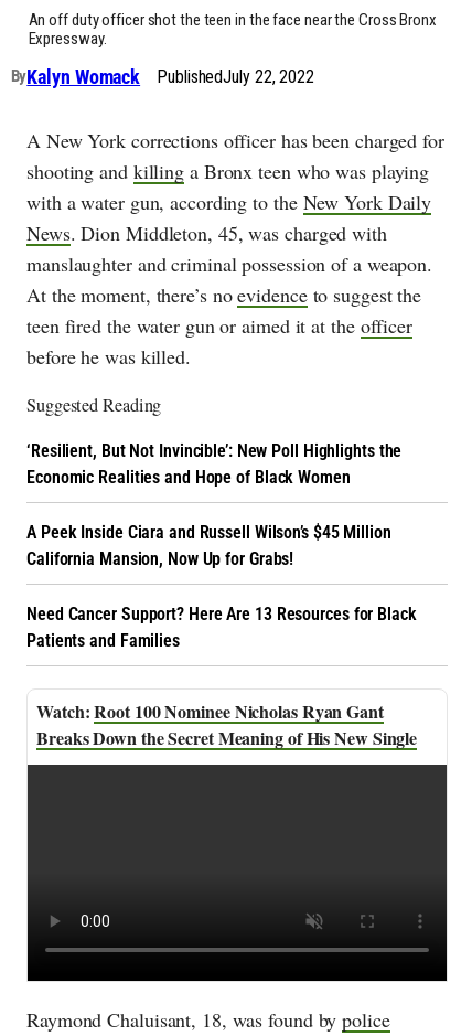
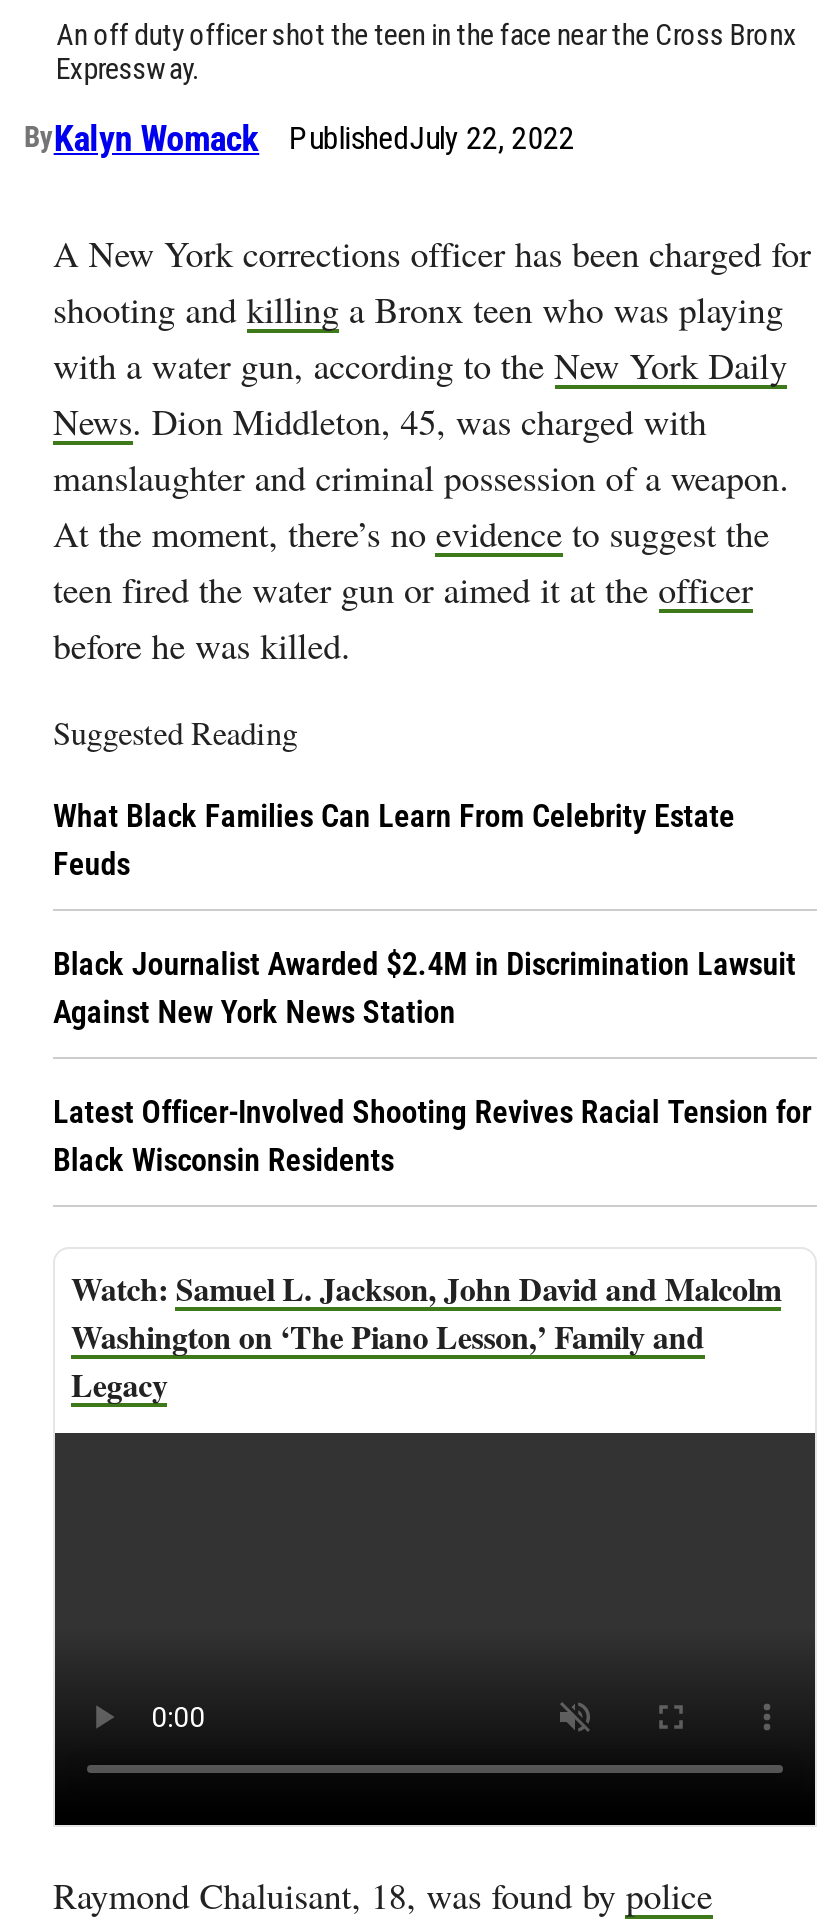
[26,440,402,488] ‘Resilient, But Not Invincible’: New Poll Highlights the | Economic Realities and Hope of Black Women -> [53,797,735,883] What Black Families Can Learn From Celebrity Estate | Feuds
[26,522,391,570] A Peek Inside Ciara and Russell Wilson’s $45 Million | California Mansion, Now Up for Grabs! -> [53,945,796,1031] Black Journalist Awarded $2.4M in Discrimination Lawsuit | Against New York News Station
[26,604,417,651] Need Cancer Support? Here Are 13 Resources for Black | Patients and Families -> [53,1093,811,1179] Latest Officer-Involved Shooting Revives Racial Tension for | Black Wisconsin Residents
[36,699,417,750] Root 100 Nominee Nicholas Ryan Gant | Breaks Down the Secret Meaning of His New Single -> [71,1265,781,1407] Samuel L. Jackson, John David and Malcolm | Washington on ‘The Piano Lesson,’ Family and | Legacy

